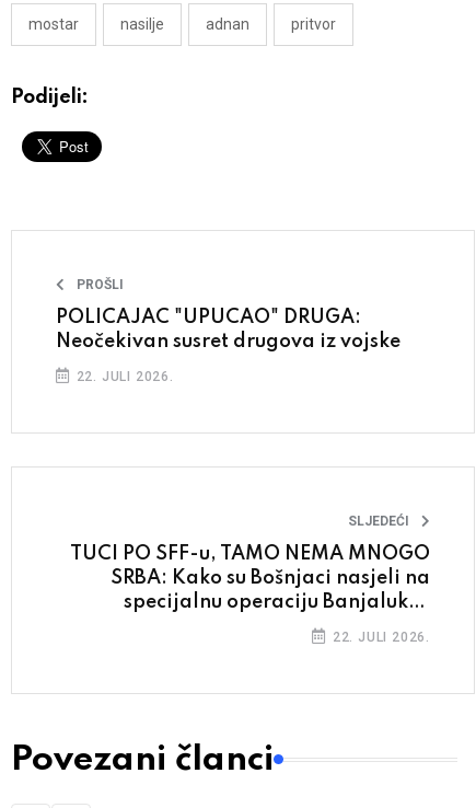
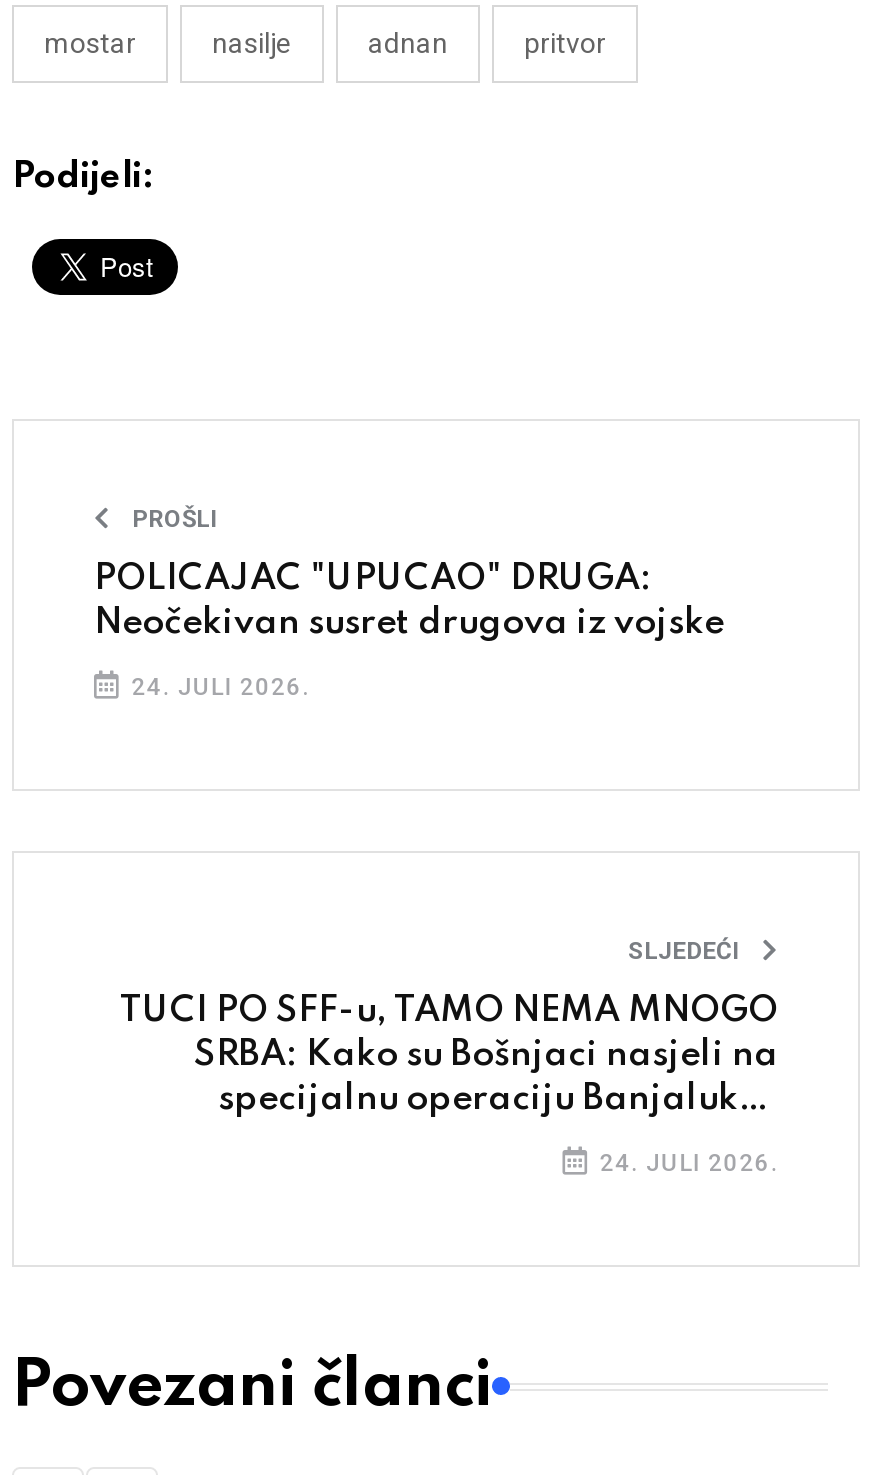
[72,369,174,384] 22. JULI 2026. -> [124,673,310,701] 24. JULI 2026.
[328,629,430,645] 22. JULI 2026. -> [592,1149,778,1177] 24. JULI 2026.

